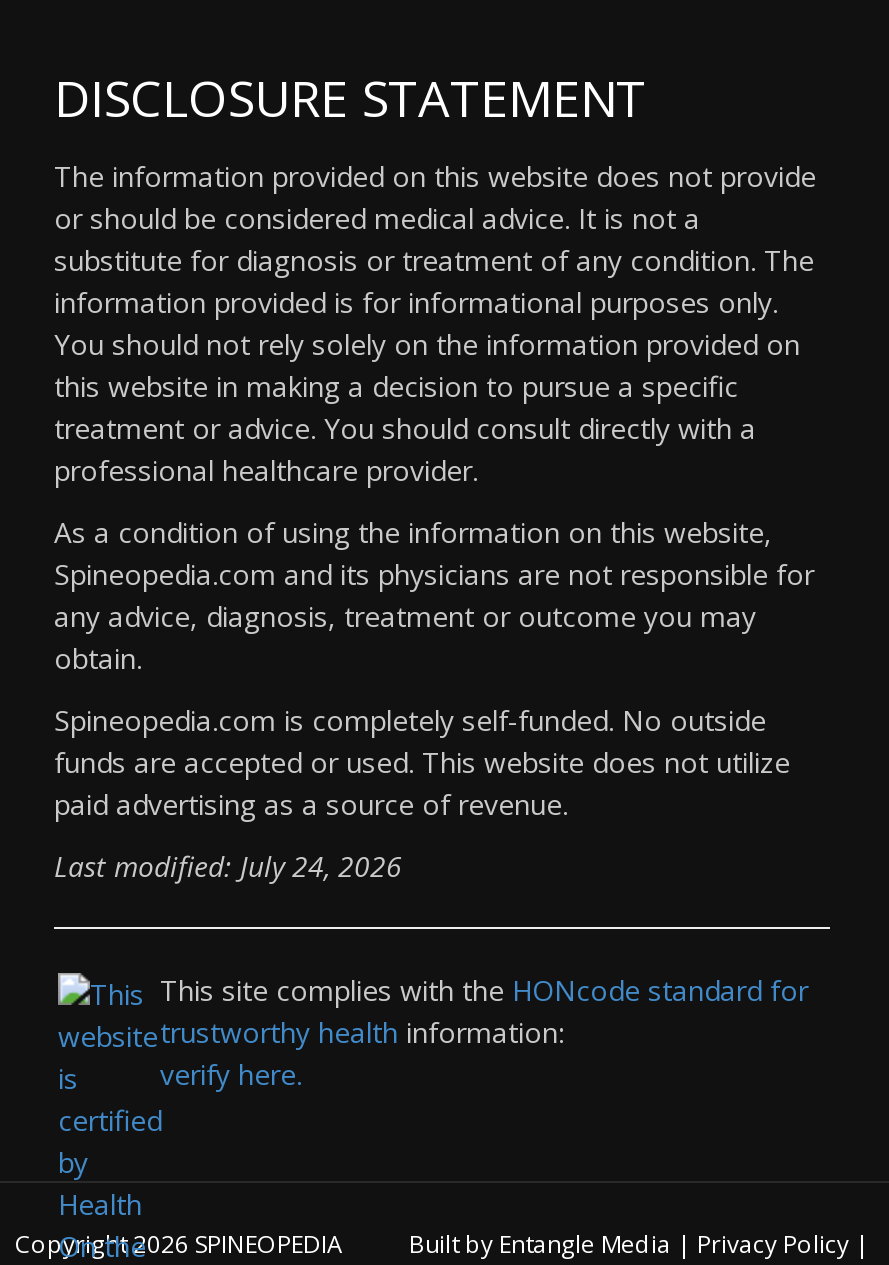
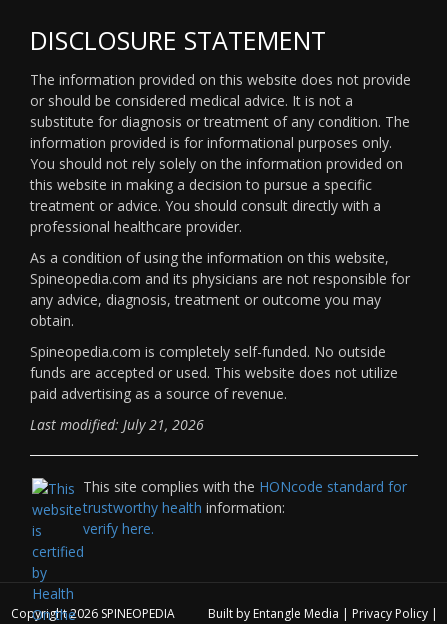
[54,847,402,885] Last modified: July 24, 2026 -> [30,415,204,434] Last modified: July 21, 2026

